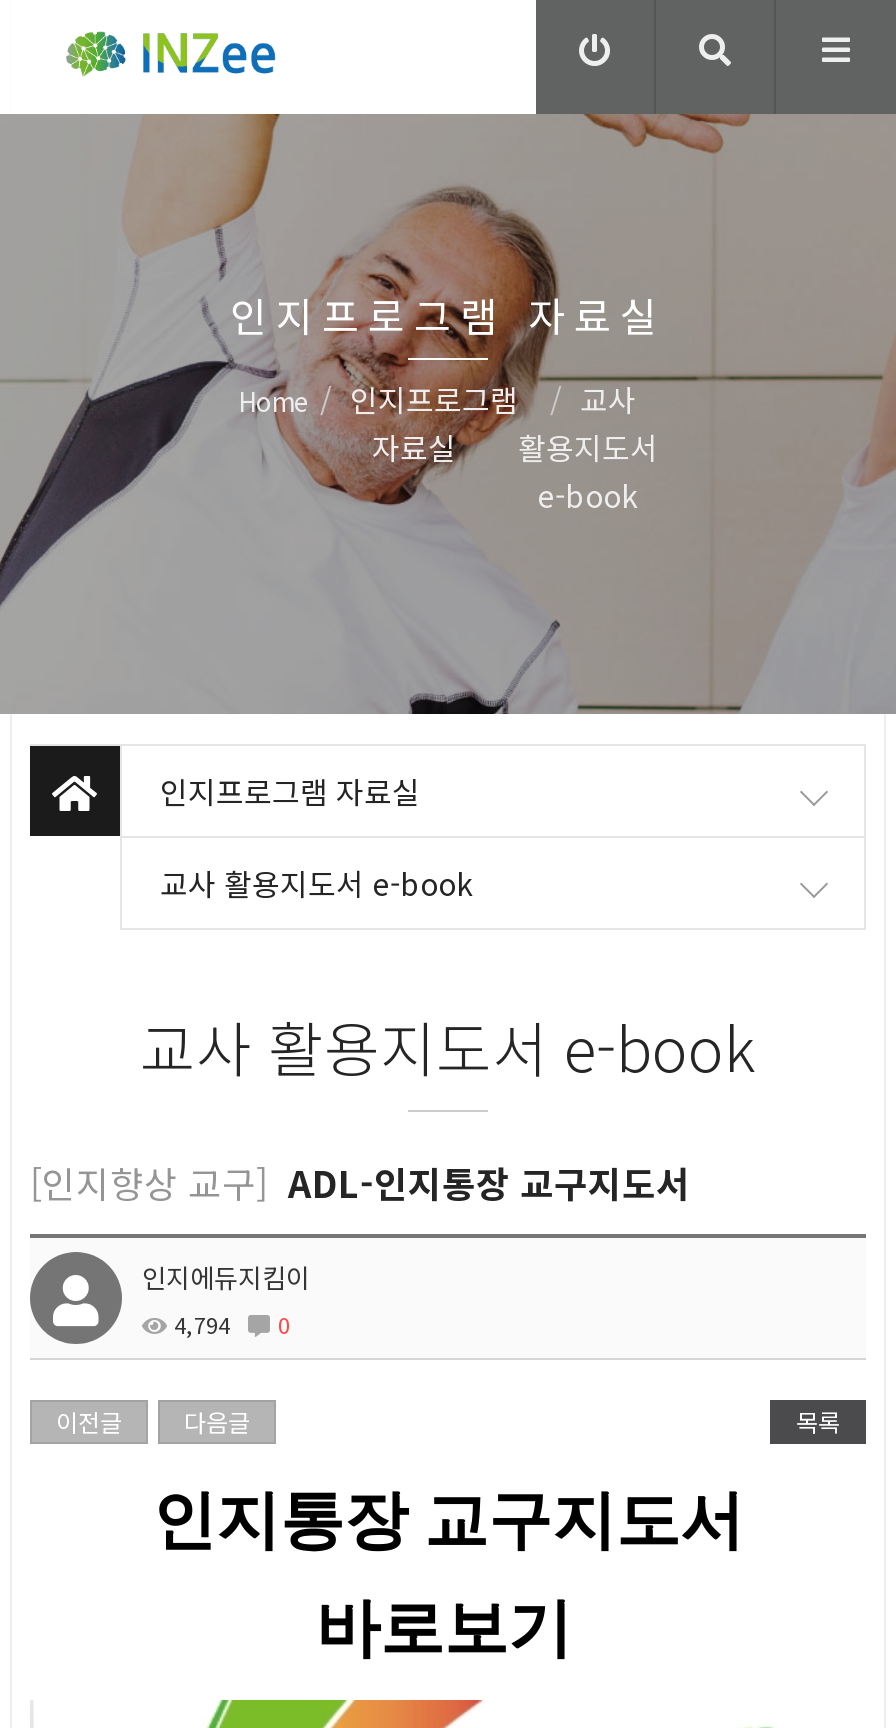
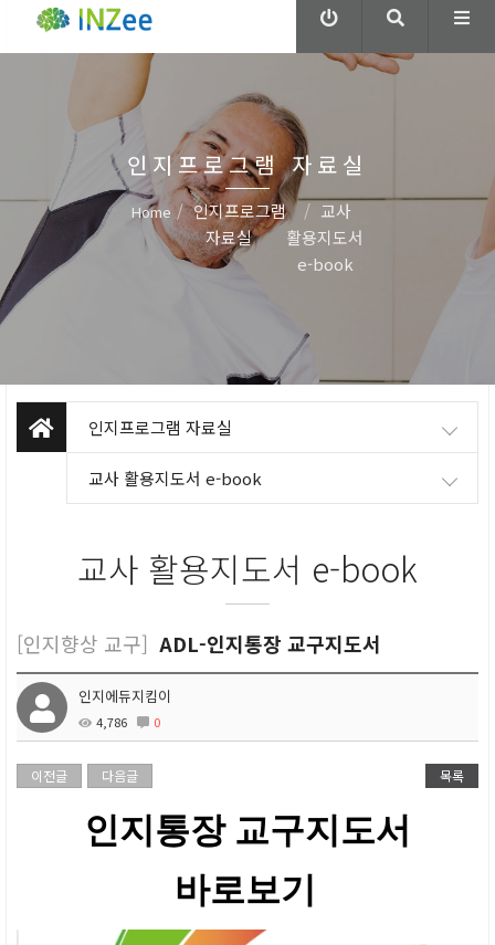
[174,1308,290,1340] 4,794 0 -> [96,713,160,731] 4,786 0

